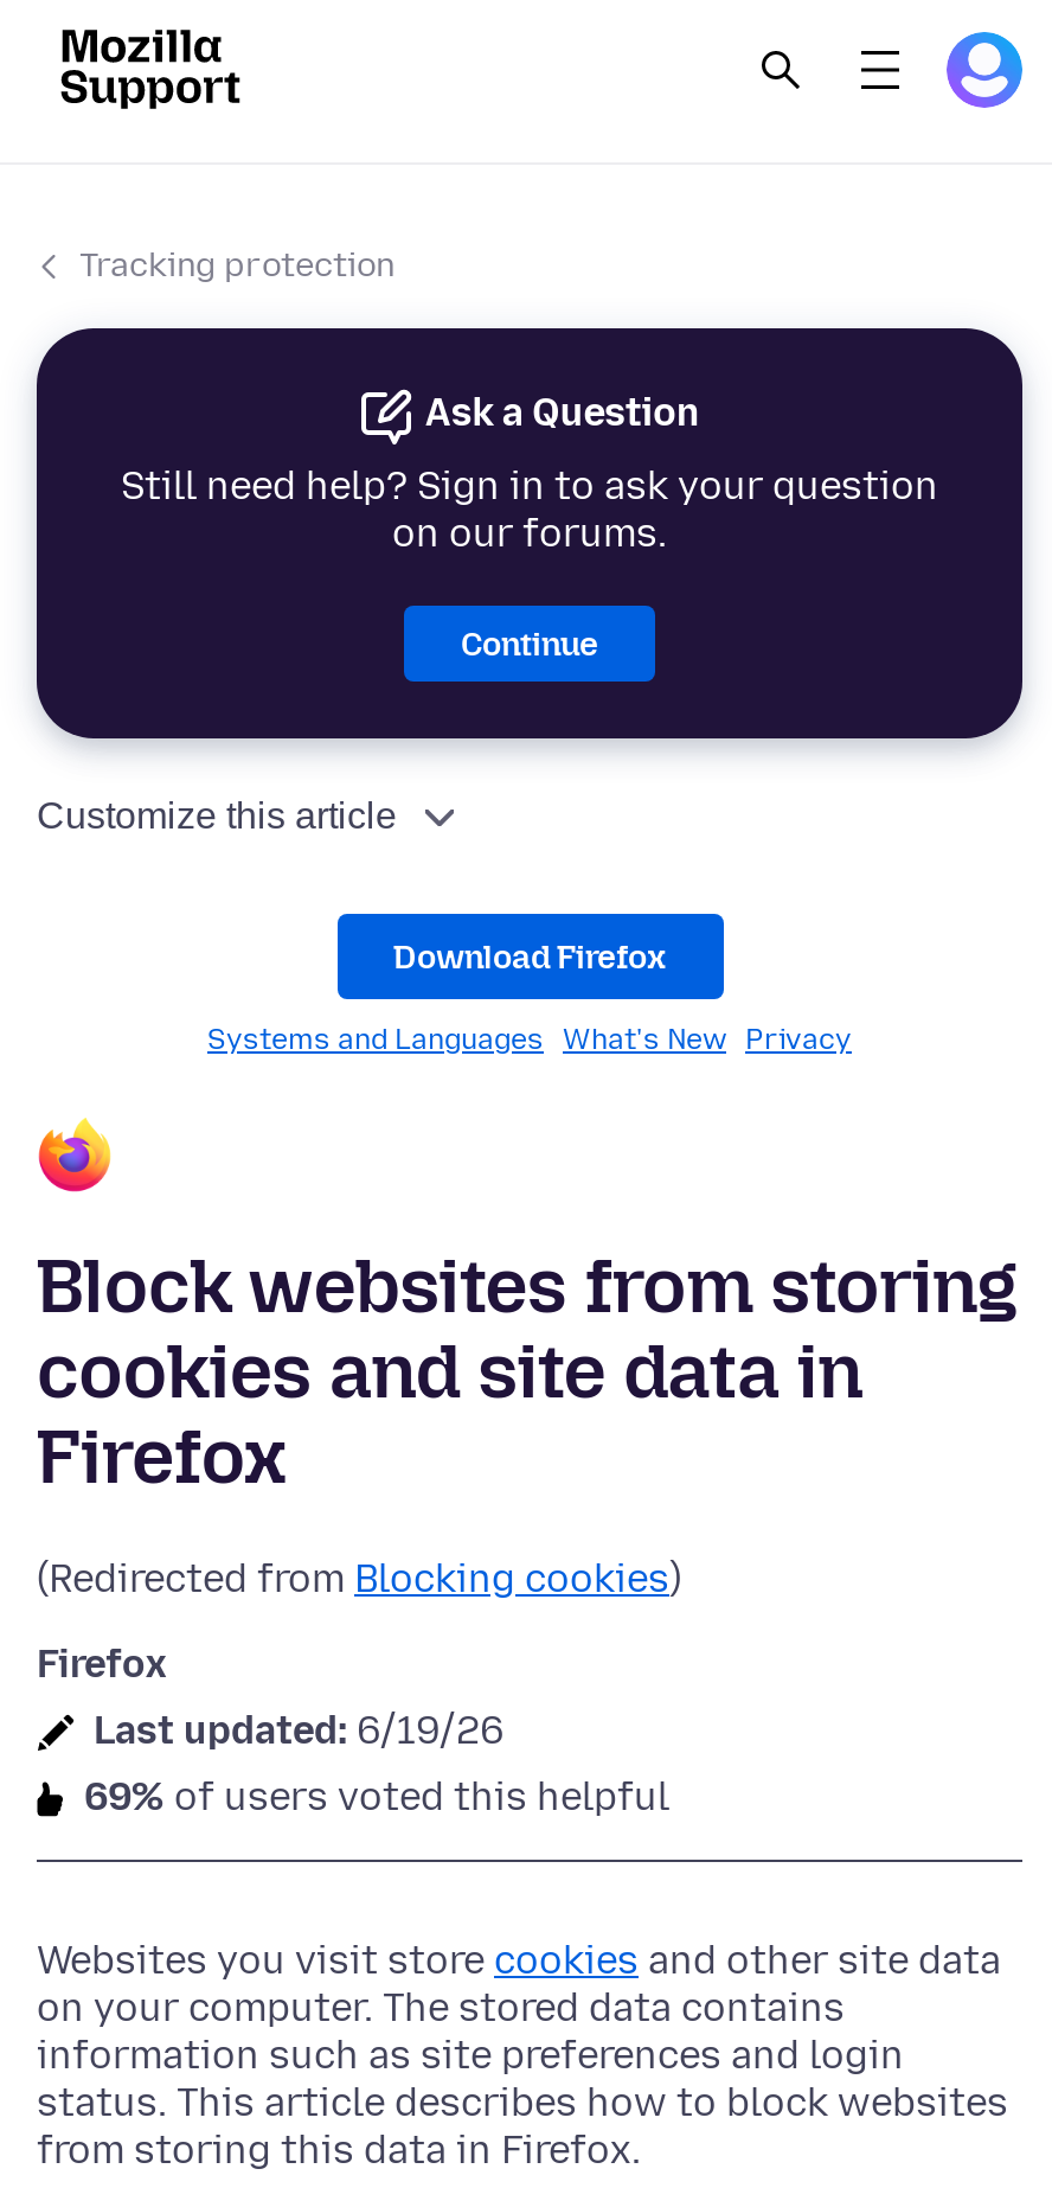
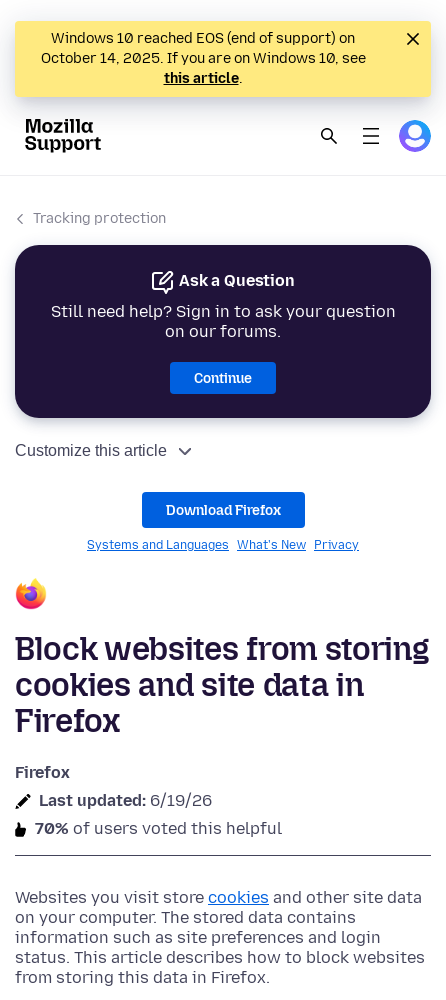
none -> [14,20,432,105] [image] | Windows 10 reached EOS (end of support) on | October 14, 2025. If you are on Windows 10, see | this article.
moved [947,30,1025,110] -> [399,119,432,153]: [image]
moved [37,247,1019,1502] -> [15,210,429,740]: Tracking protection | Ask a Question | Still need help? Sign in to ask your question | ... | cookies and site data in | Firefox
[37,1557,681,1602] (Redirected from Blocking cookies) -> none
[84,1775,669,1820] 69% of users voted this helpful -> [35,819,282,838] 70% of users voted this helpful

